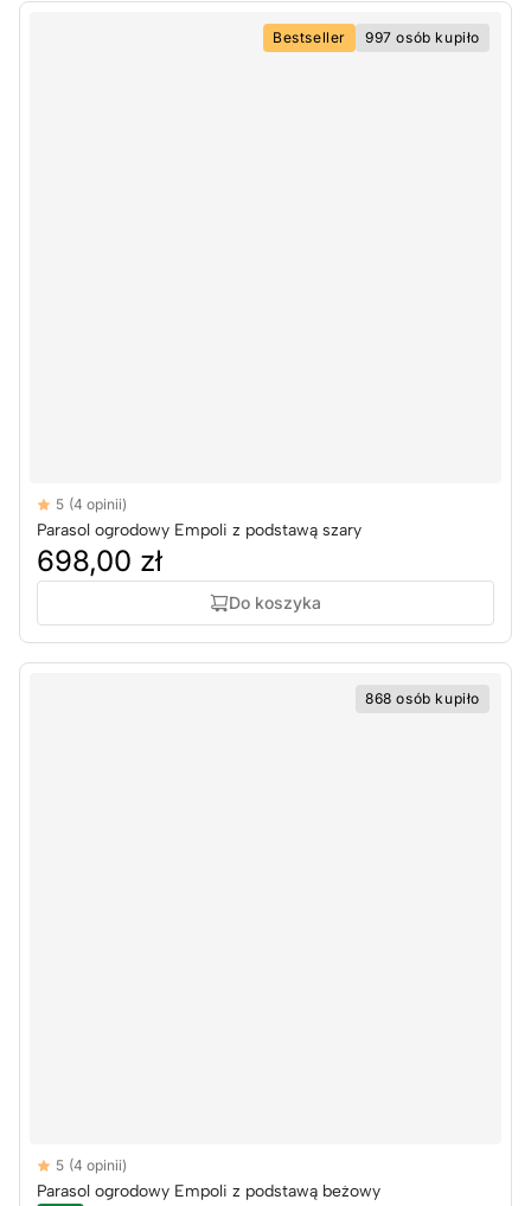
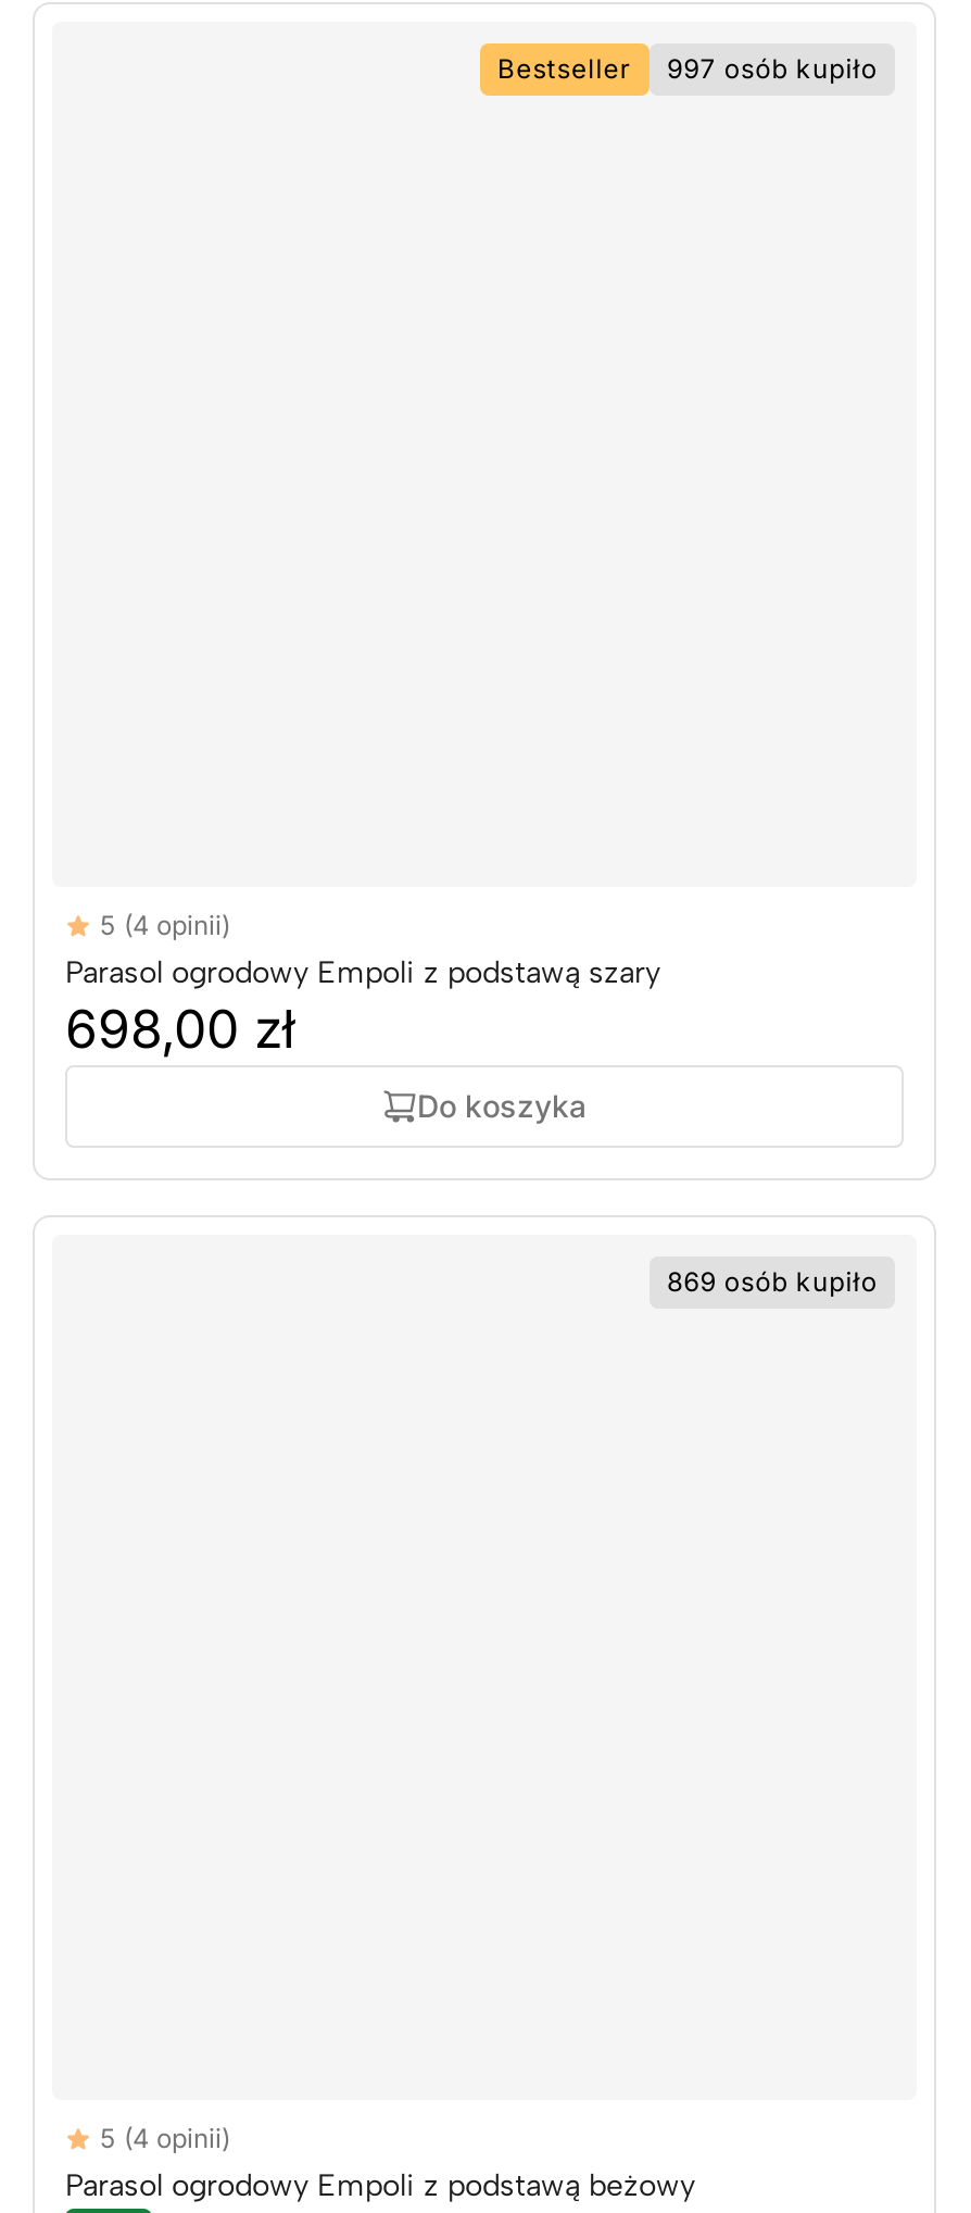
[365,689,480,707] 868 osób kupiło -> [667,1265,878,1298] 869 osób kupiło

